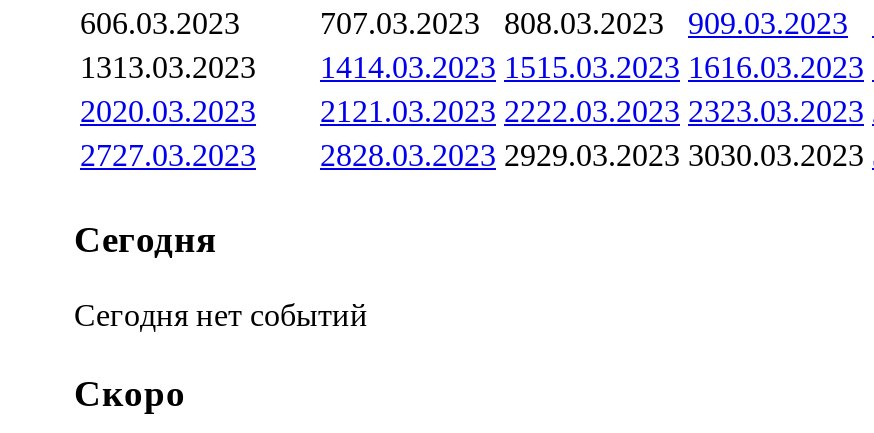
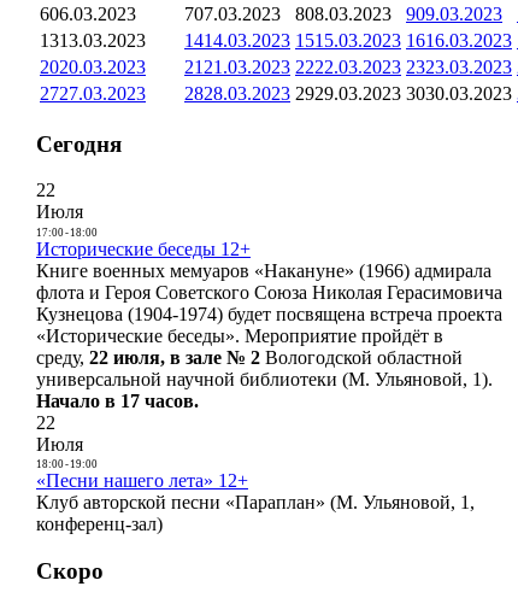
[74,299,368,333] Сегодня нет событий -> [36,180,502,535] 22 | Июля | 17:00 - 18:00 | Исторические беседы 12+ | Книге военных мемуаров «Накануне» (1966) адмирала | флота и Героя Советского Союза Николая Герасимовича | Кузнецова (1904-1974) будет посвящена встреча проекта | «Исторические беседы». Мероприятие пройдёт в | среду, 22 июля, в зале № 2 Вологодской областной | универсальной научной библиотеки (М. Ульяновой, 1). | Начало в 17 часов. | 22 | Июля | 18:00 - 19:00 | «Песни нашего лета» 12+ | Клуб авторской песни «Параплан» (М. Ульяновой, 1, | конференц-зал)

